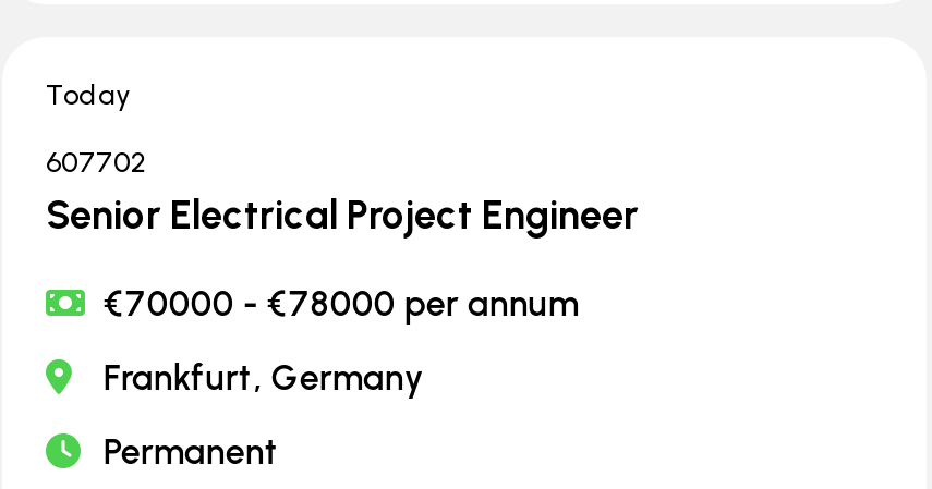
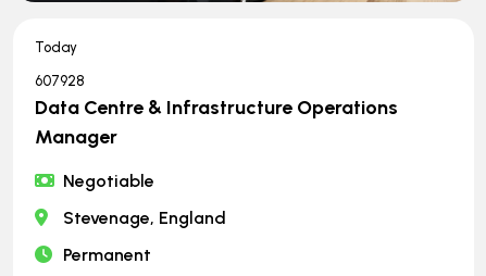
[46,145,639,239] 607702 | Senior Electrical Project Engineer -> [35,72,398,148] 607928 | Data Centre & Infrastructure Operations | Manager
[103,282,579,324] €70000 - €78000 per annum -> [63,170,155,191] Negotiable
[103,356,424,398] Frankfurt, Germany -> [63,207,227,228] Stevenage, England

